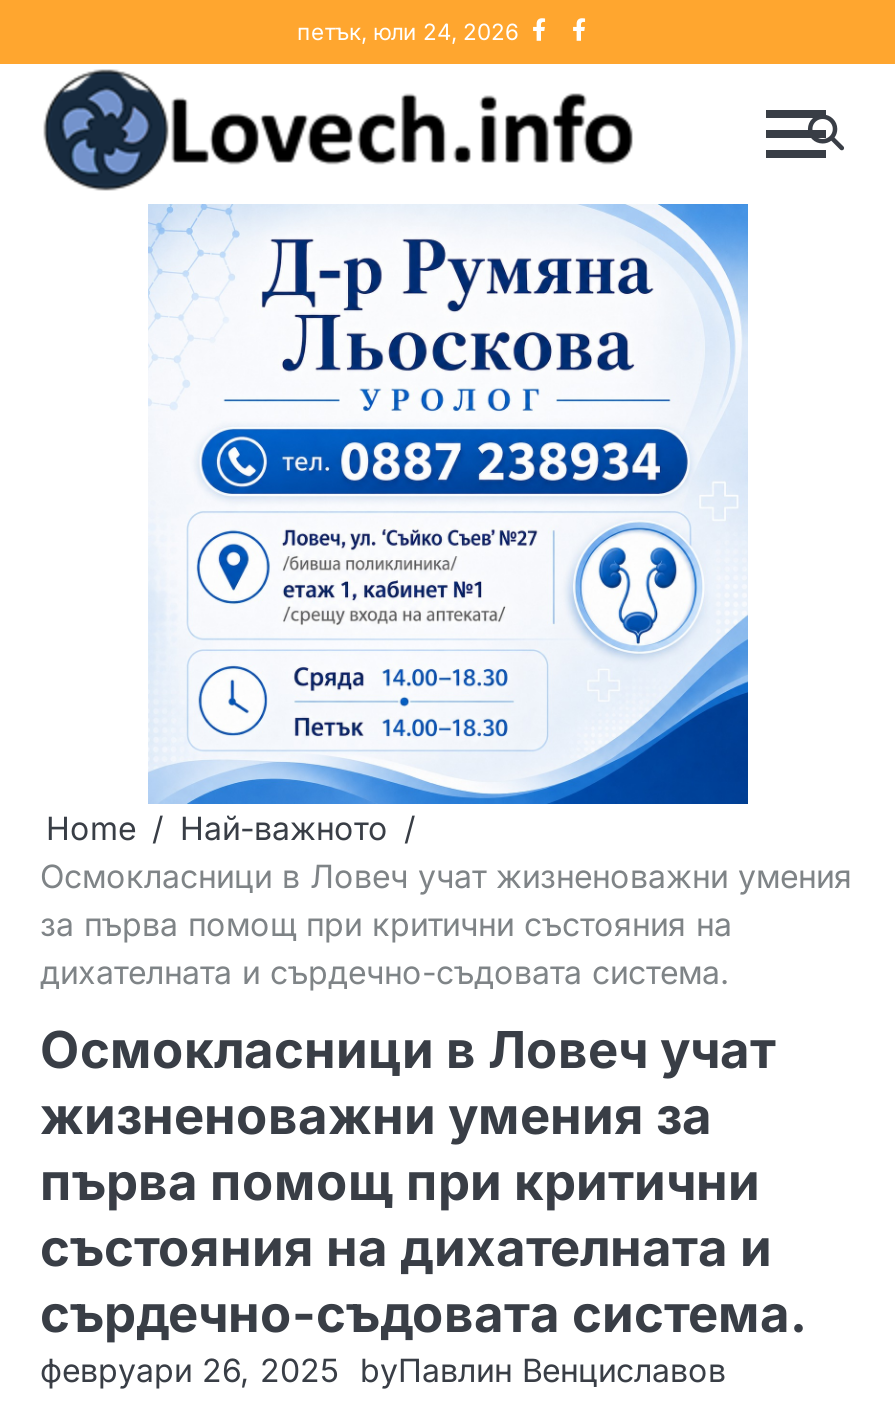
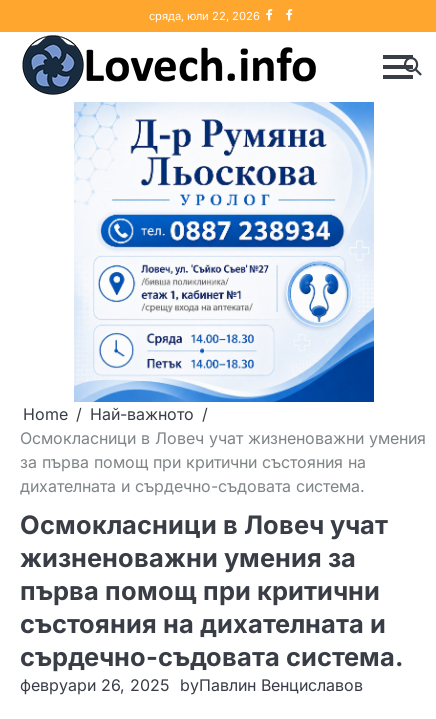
[297,17,519,45] петък, юли 24, 2026 -> [148,8,259,22] сряда, юли 22, 2026

